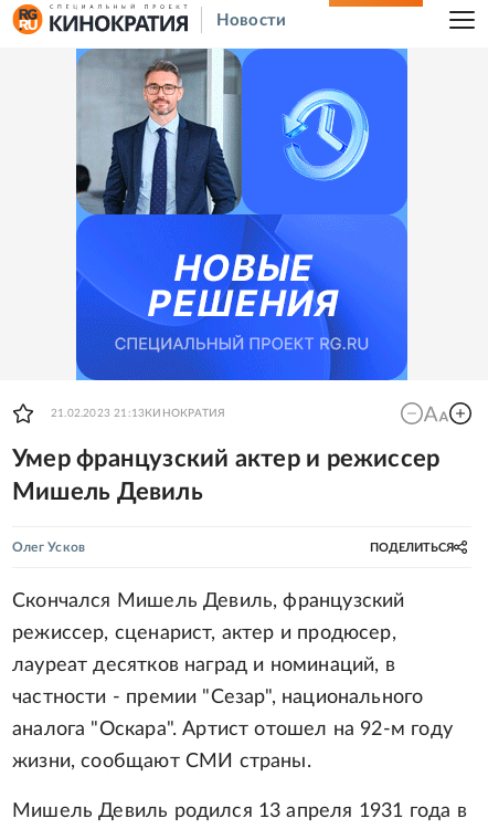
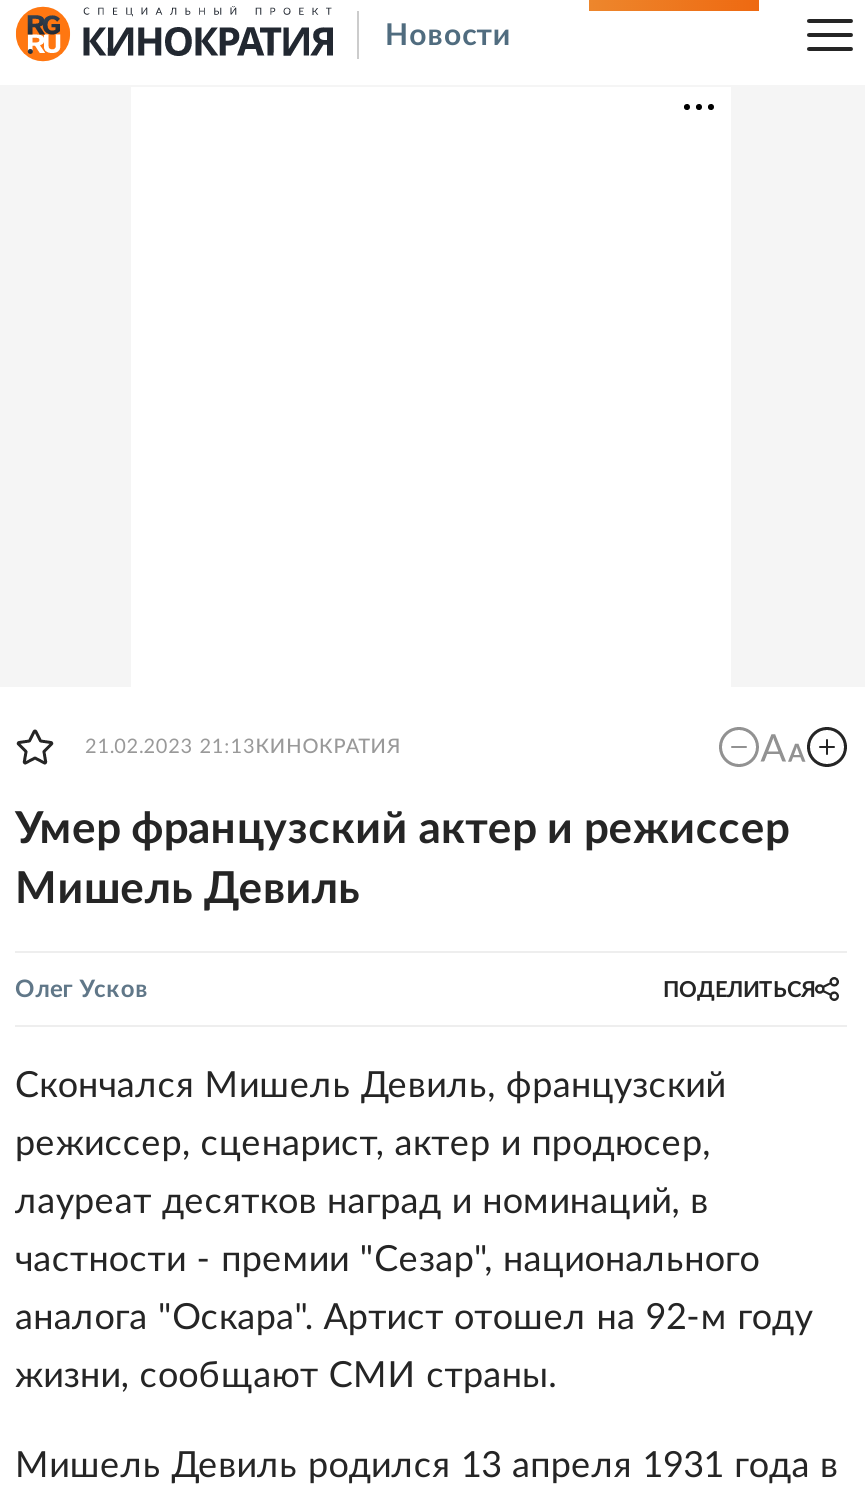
[75,48,409,381] [image] -> none

